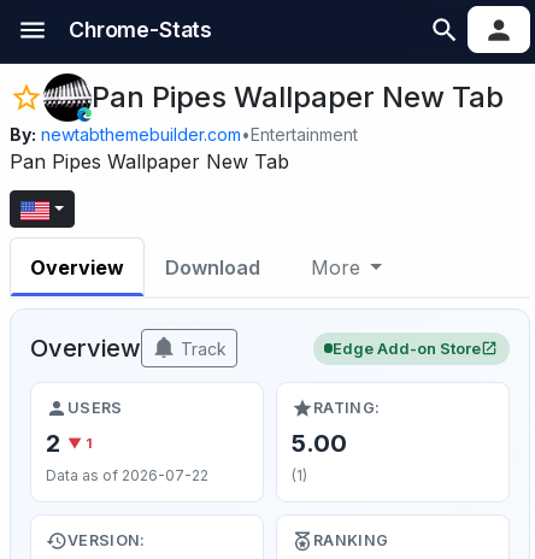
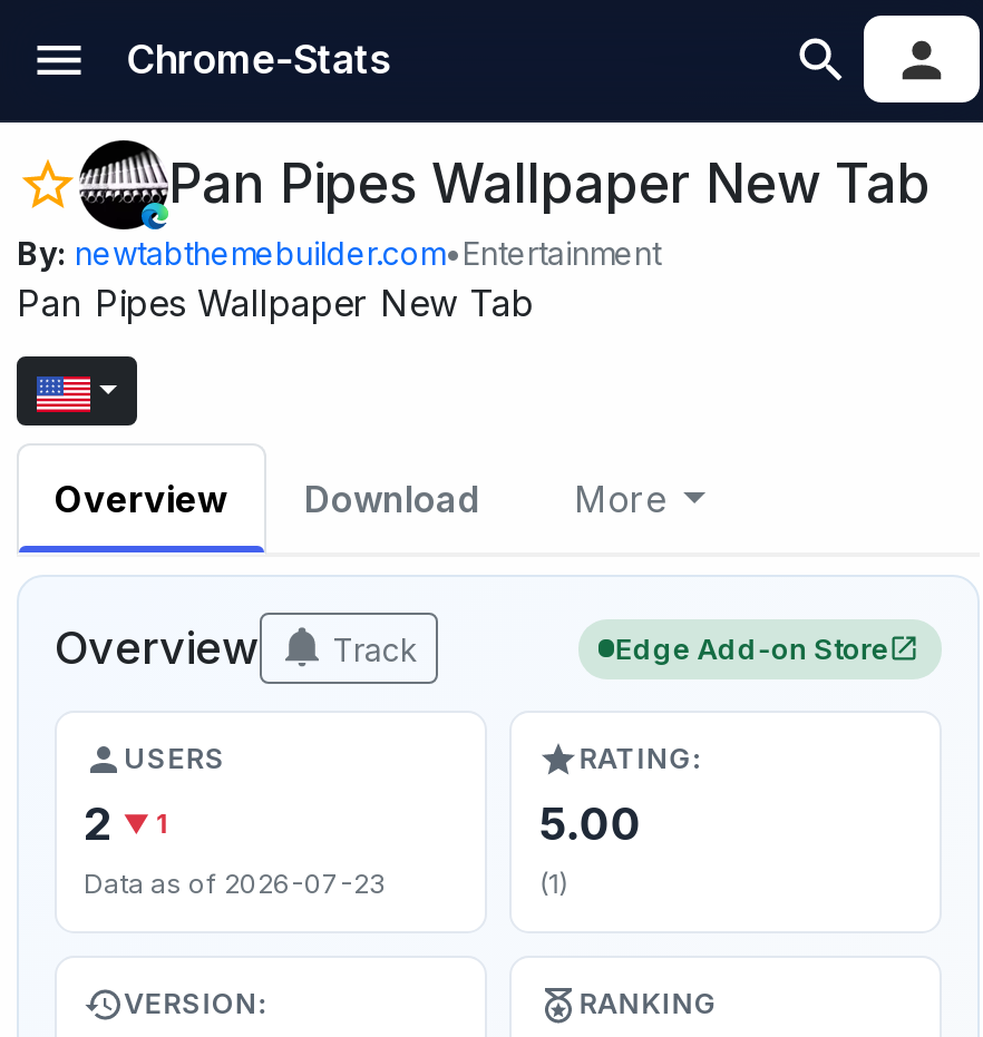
[46,466,208,484] Data as of 2026-07-22 -> [84,866,387,899] Data as of 2026-07-23

